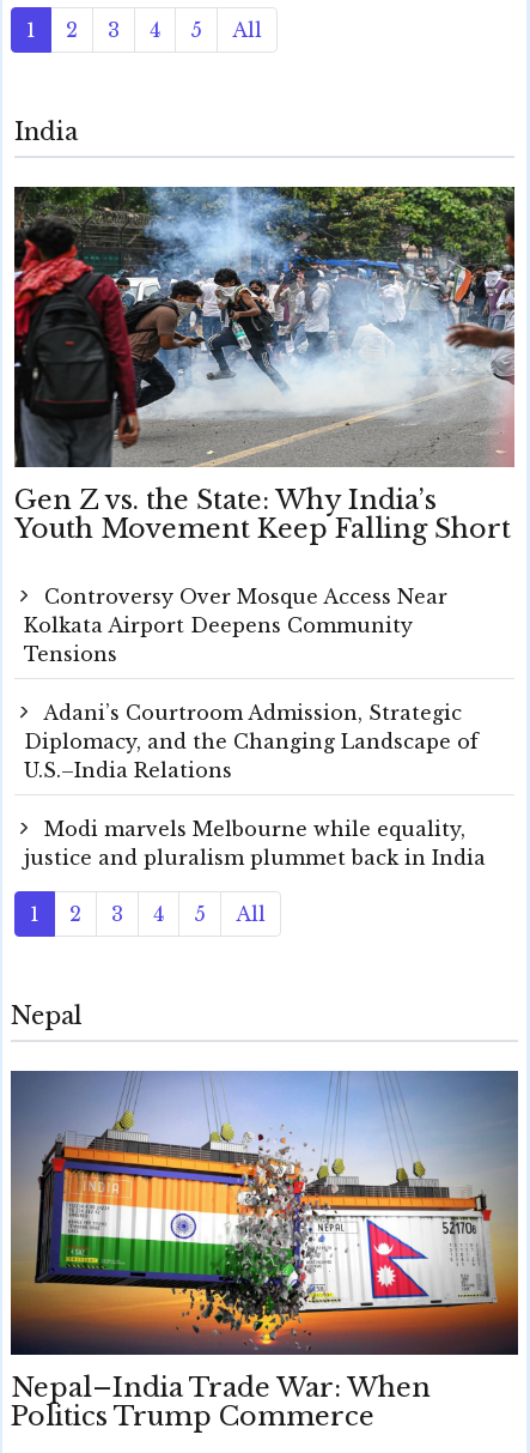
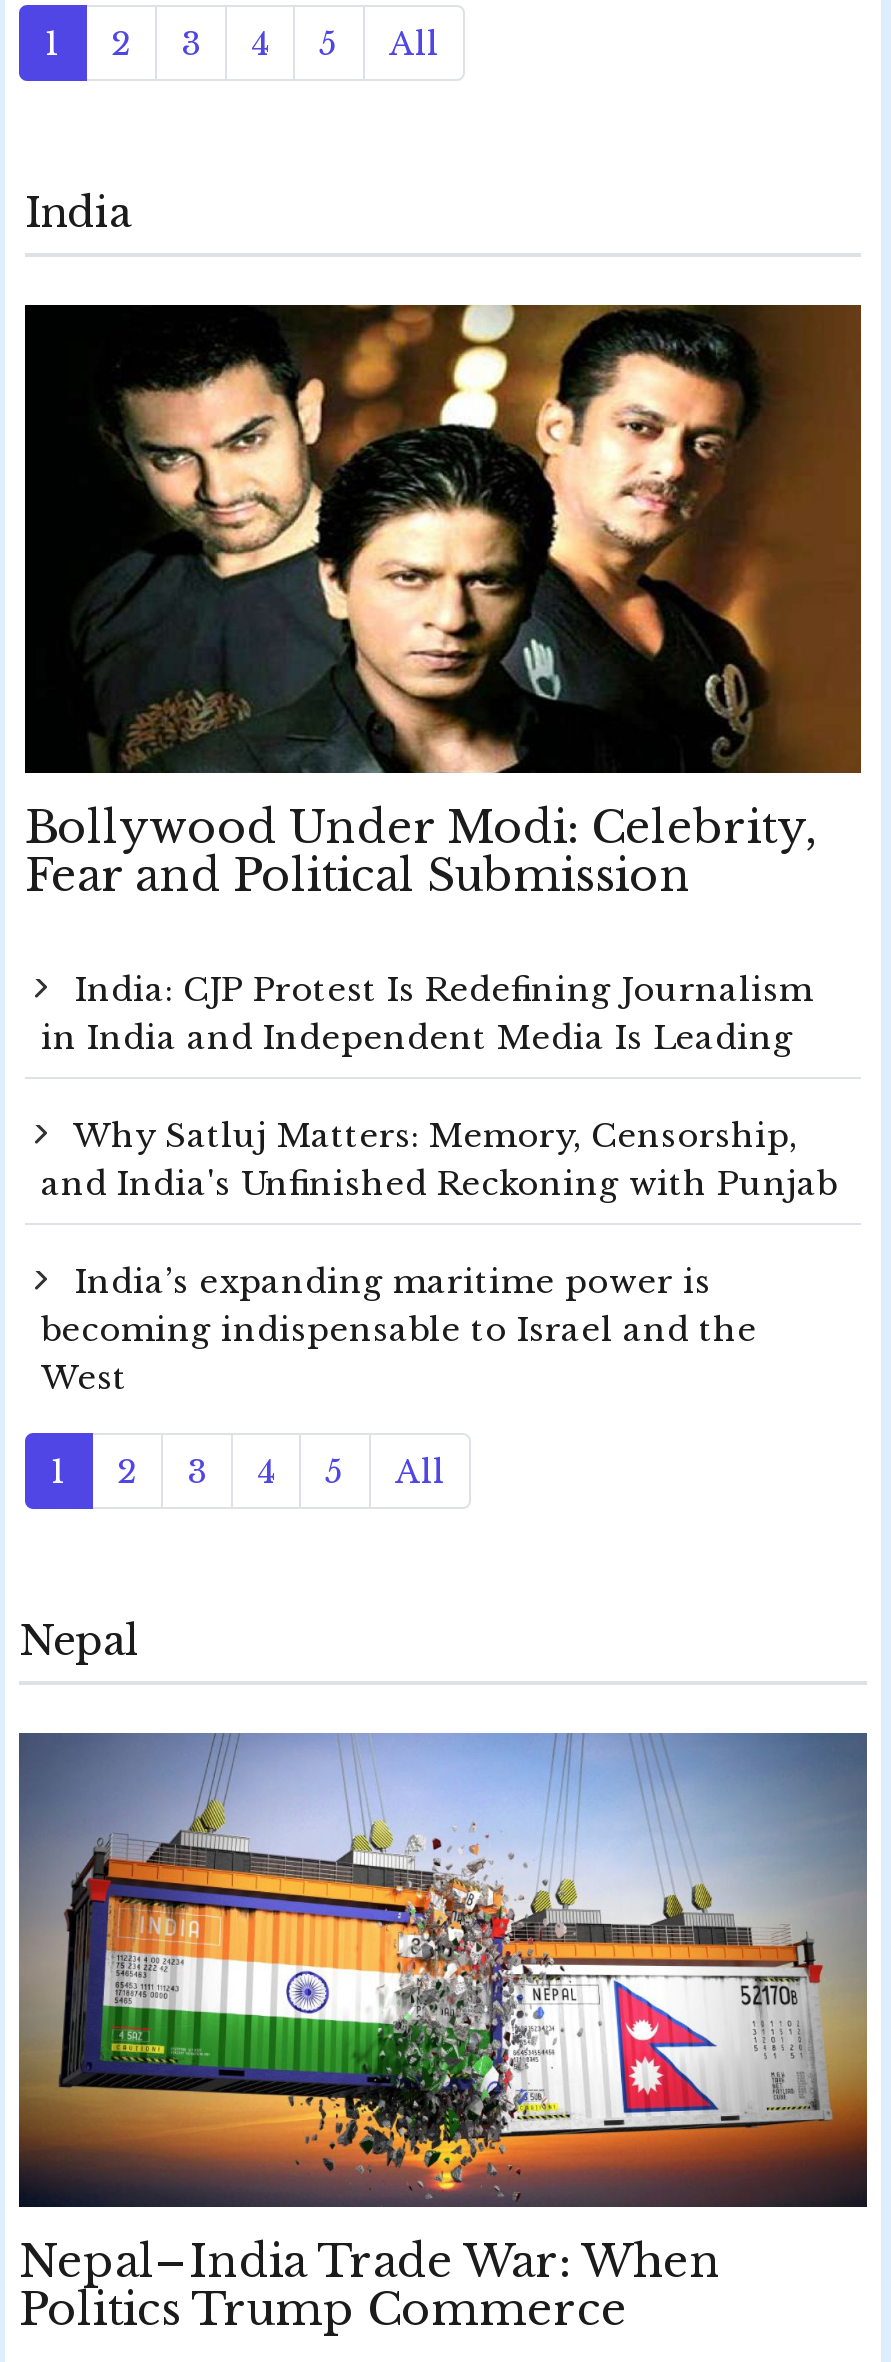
[13,186,516,545] [image] | Gen Z vs. the State: Why India’s | Youth Movement Keep Falling Short -> [23,303,861,903] [image] | Bollywood Under Modi: Celebrity, | Fear and Political Submission
[24,584,447,666] Controversy Over Mosque Access Near | Kolkata Airport Deepens Community | Tensions -> [41,969,813,1057] India: CJP Protest Is Redefining Journalism | in India and Independent Media Is Leading
[24,701,479,782] Adani’s Courtroom Admission, Strategic | Diplomacy, and the Changing Landscape of | U.S.–India Relations -> [41,1115,837,1203] Why Satluj Matters: Memory, Censorship, | and India's Unfinished Reckoning with Punjab
[24,817,486,869] Modi marvels Melbourne while equality, | justice and pluralism plummet back in India -> [41,1261,757,1397] India’s expanding maritime power is | becoming indispensable to Israel and the | West

